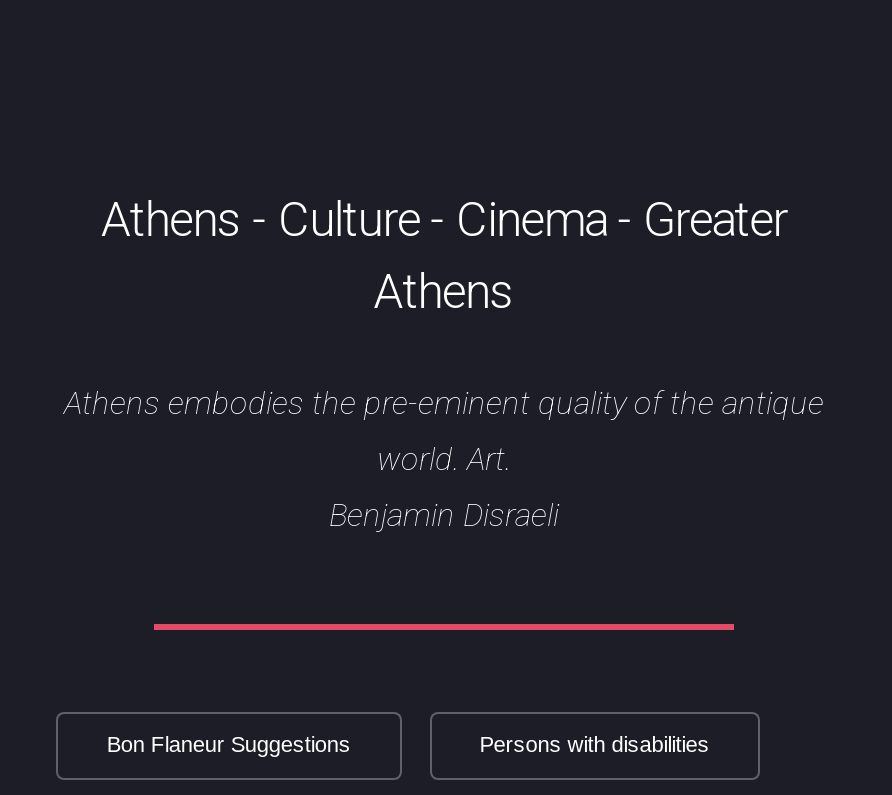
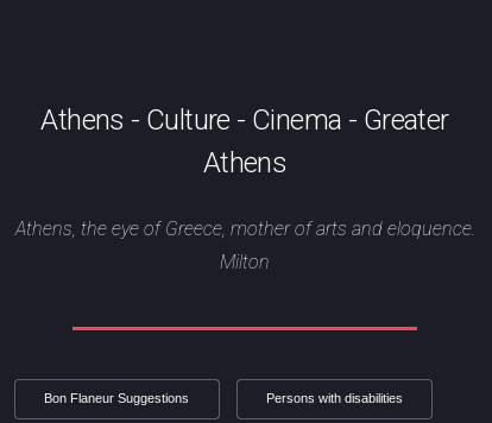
[64,384,824,534] Athens embodies the pre-eminent quality of the antique | world. Art. | Benjamin Disraeli -> [15,217,475,273] Athens, the eye of Greece, mother of arts and eloquence. | Milton

